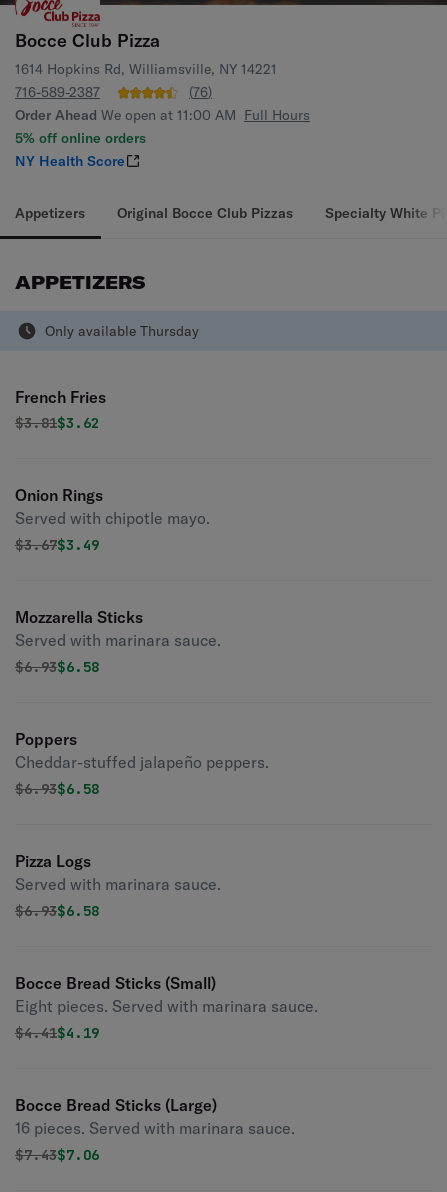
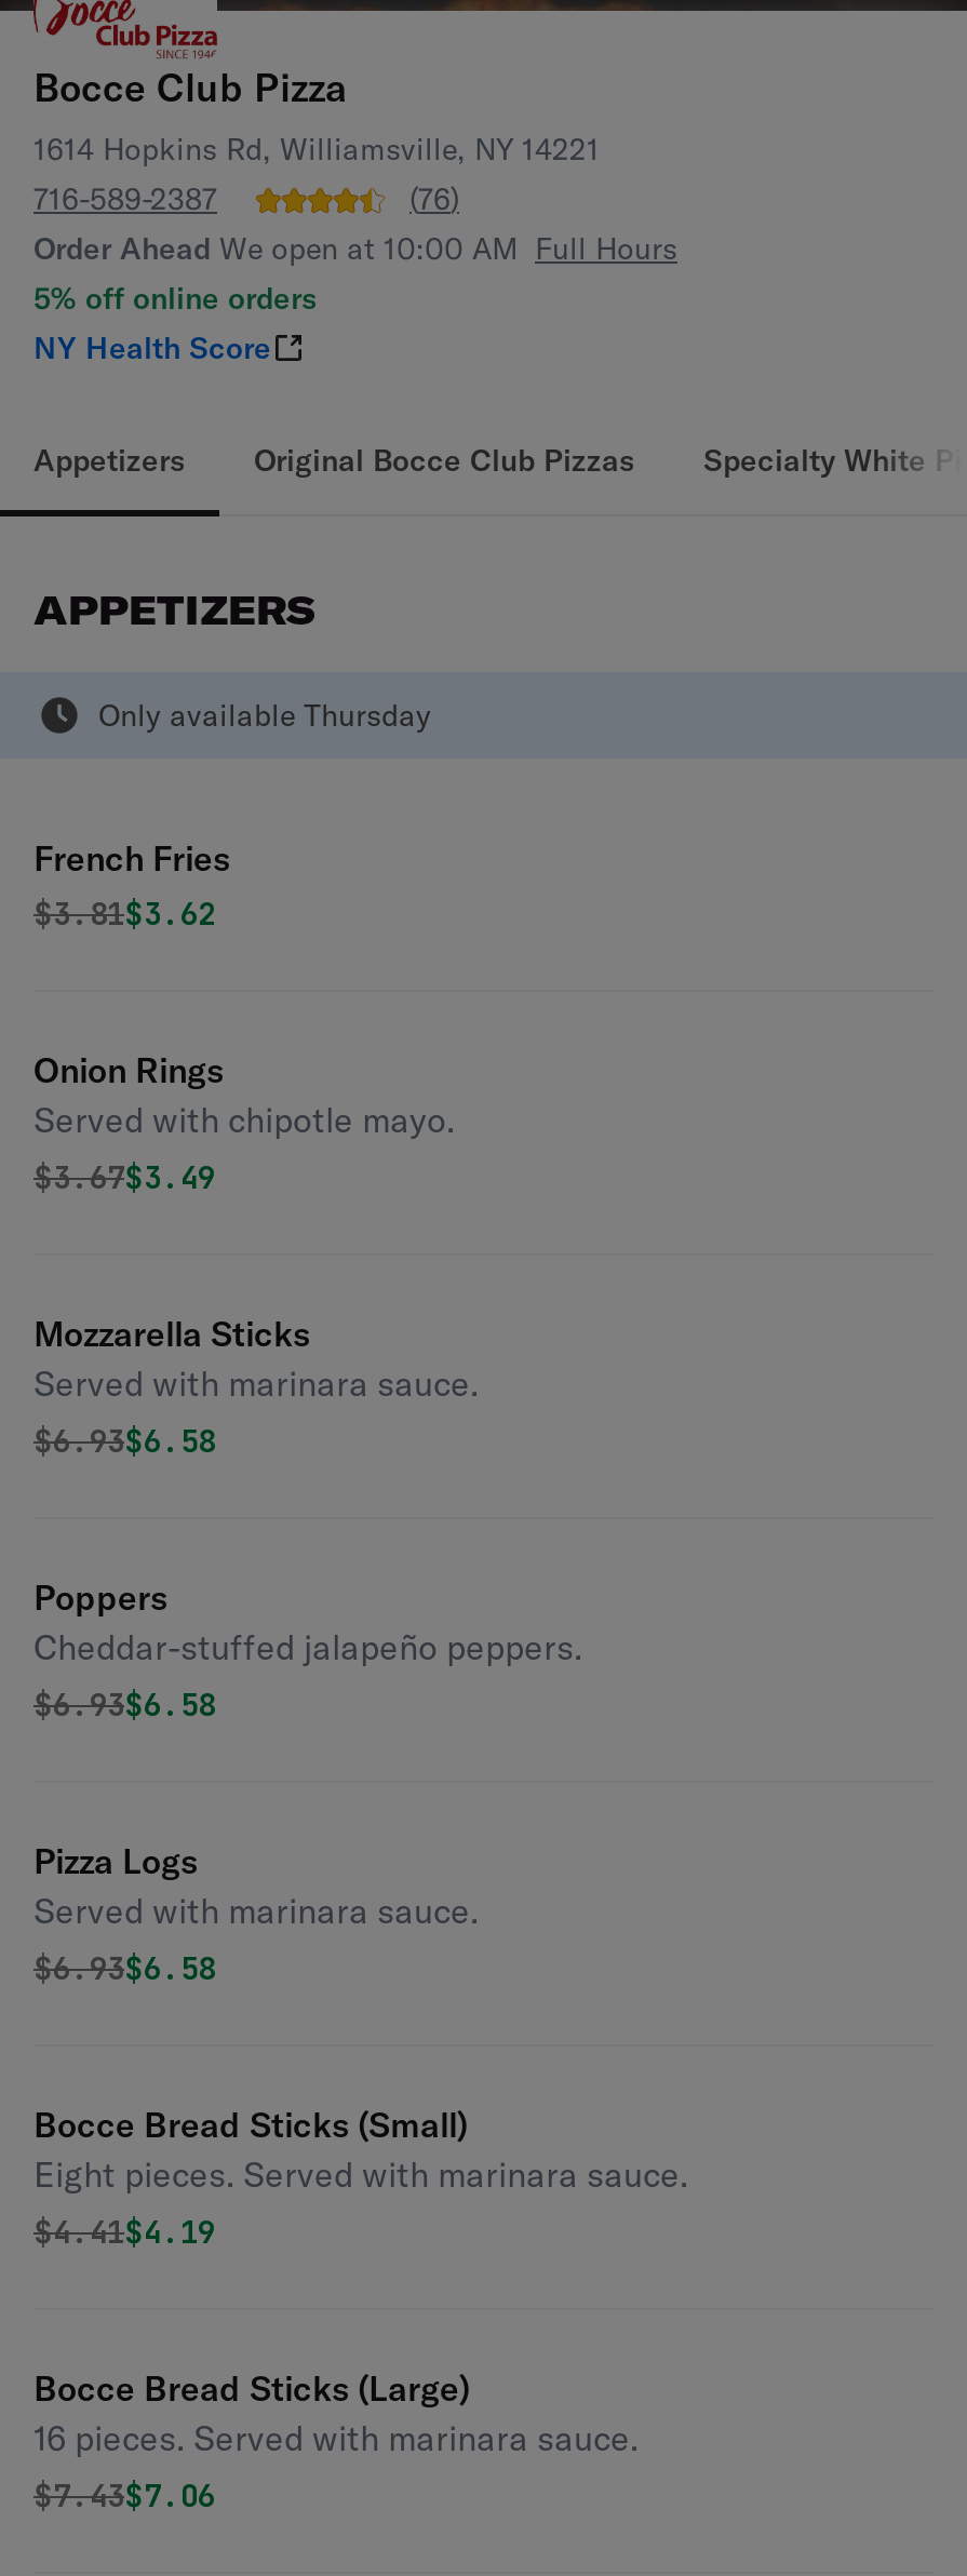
[15,106,310,124] Order Ahead We open at 11:00 AM Full Hours -> [33,229,677,268] Order Ahead We open at 10:00 AM Full Hours

